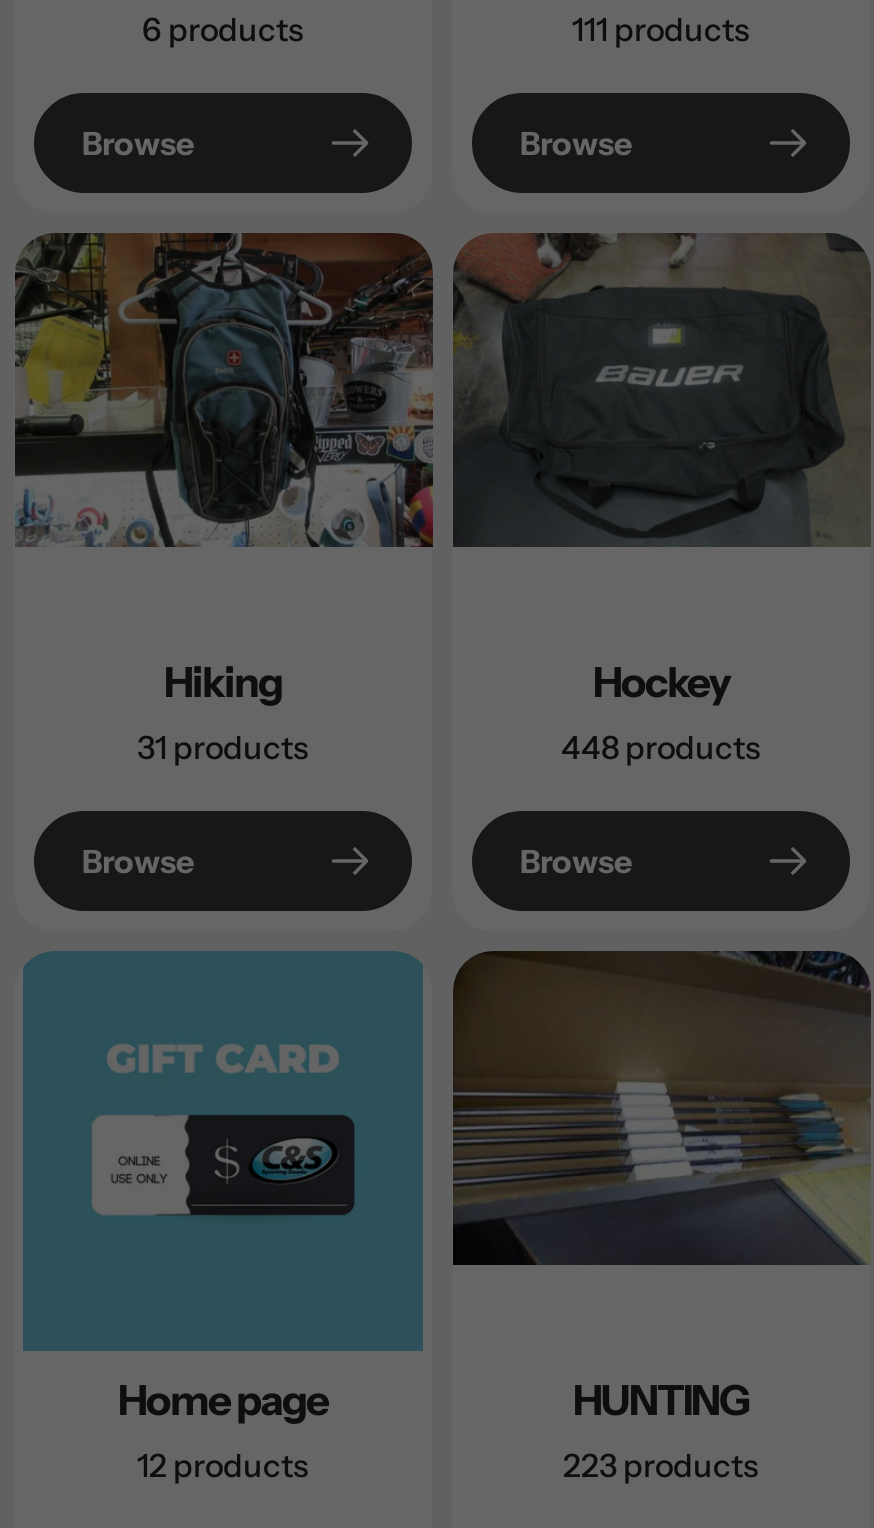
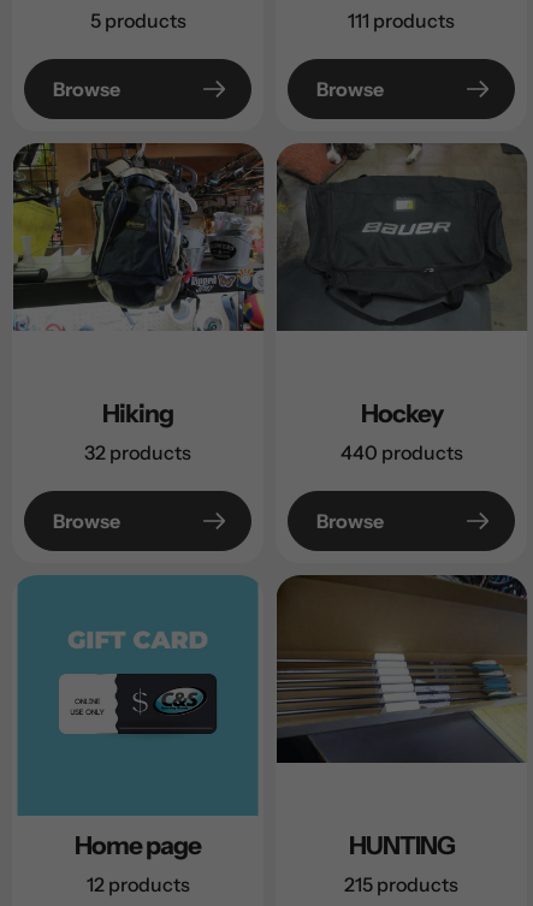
[142,9,304,49] 6 products -> [90,8,186,32] 5 products
[12,230,436,550] [image] -> [12,142,265,332] [image]
[137,727,309,767] 31 products -> [84,440,191,464] 32 products
[561,727,761,767] 448 products -> [340,440,463,464] 440 products
[563,1445,759,1485] 223 products -> [344,872,458,896] 215 products

